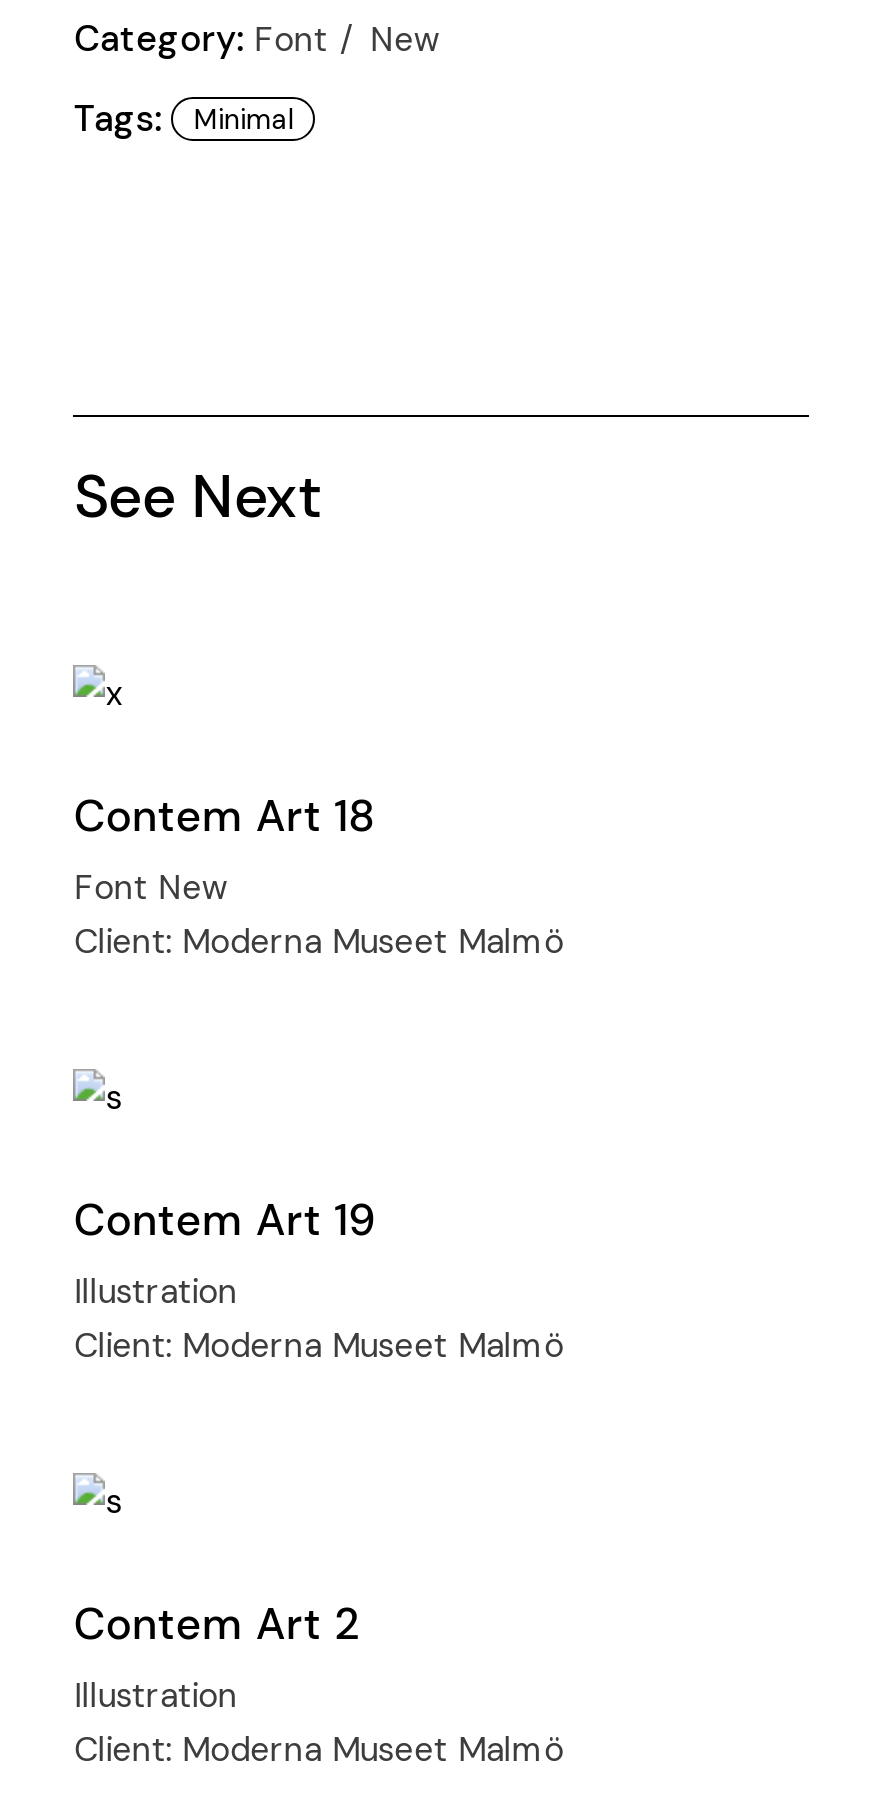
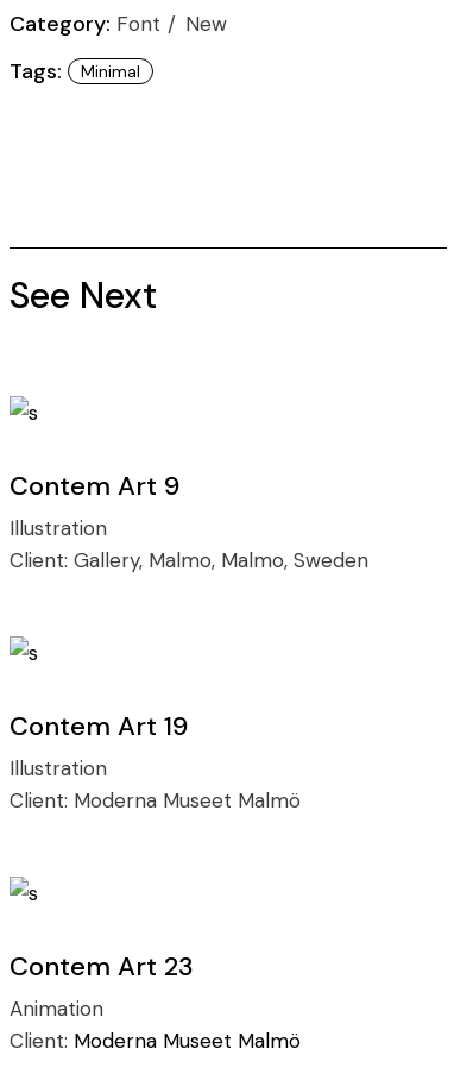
[74,787,564,963] Contem Art 18 | Font New | Client: Moderna Museet Malmö -> [10,469,369,573] Contem Art 9 | Illustration | Client: Gallery, Malmo, Malmo, Sweden
[74,1595,358,1717] Contem Art 2 | Illustration -> [10,949,194,1022] Contem Art 23 | Animation

